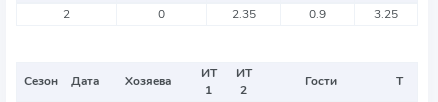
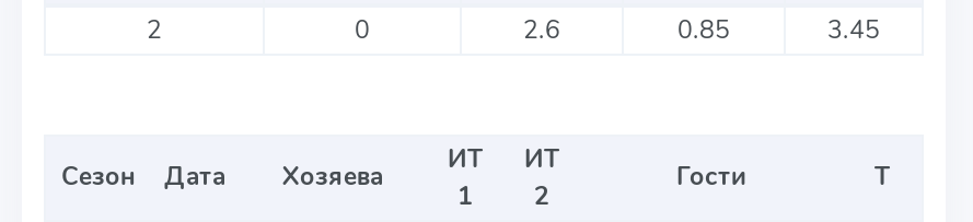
[231,6,255,22] 2.35 -> [523,11,560,46] 2.6
[309,6,326,22] 0.9 -> [677,11,730,46] 0.85
[374,6,398,22] 3.25 -> [827,11,880,46] 3.45

